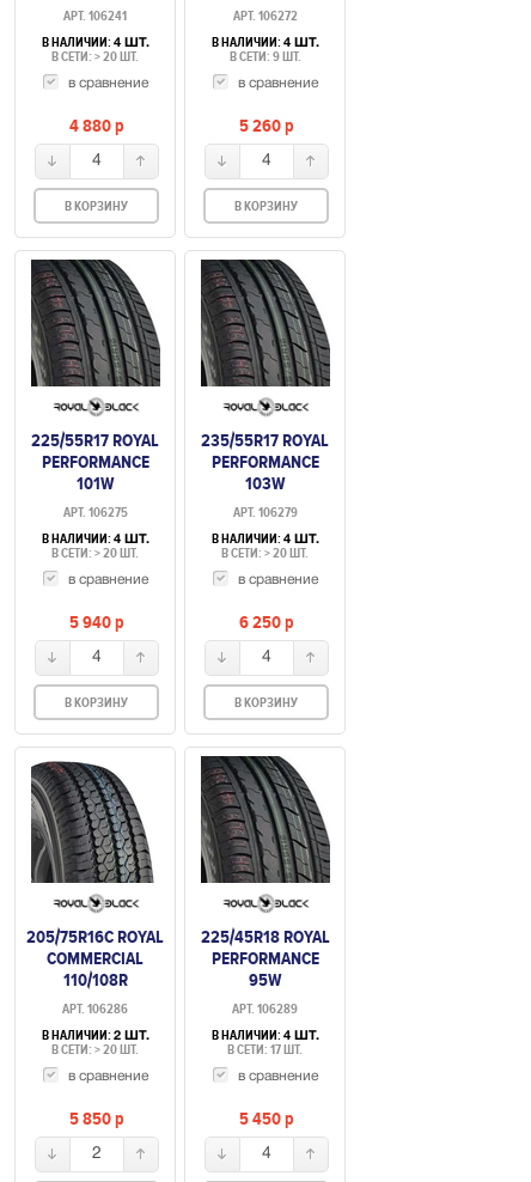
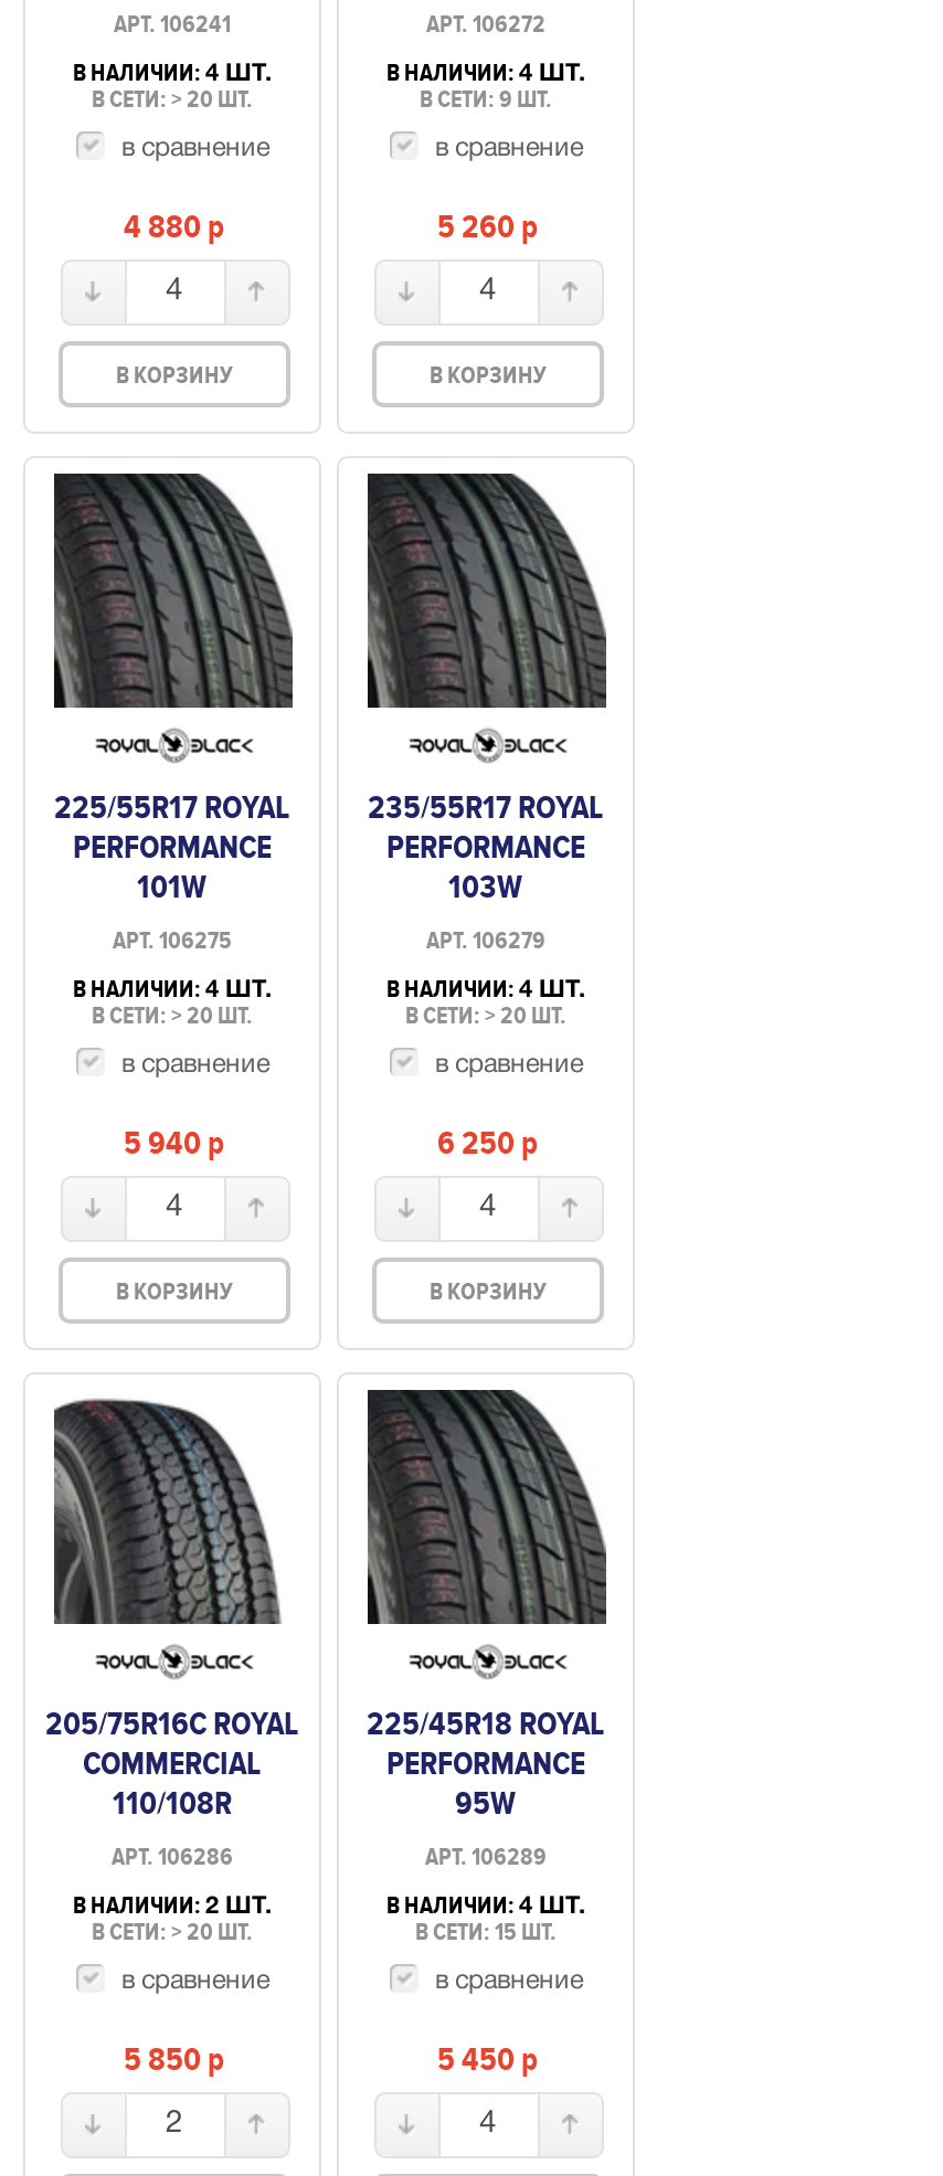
[227,1042,303,1057] В СЕТИ: 17 ШТ. -> [415,1917,557,1946] В СЕТИ: 15 ШТ.

